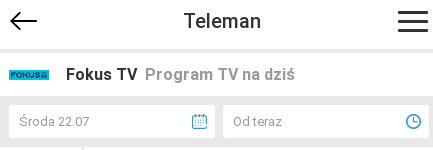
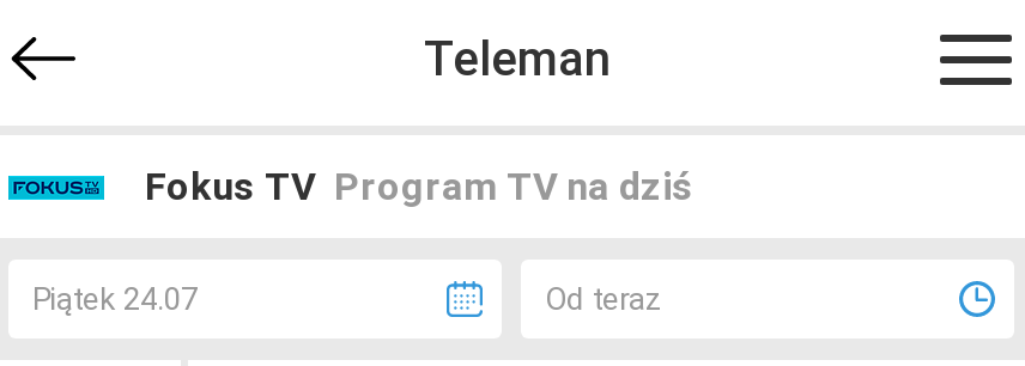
[19,114,89,129] Środa 22.07 -> [32,281,198,317] Piątek 24.07

